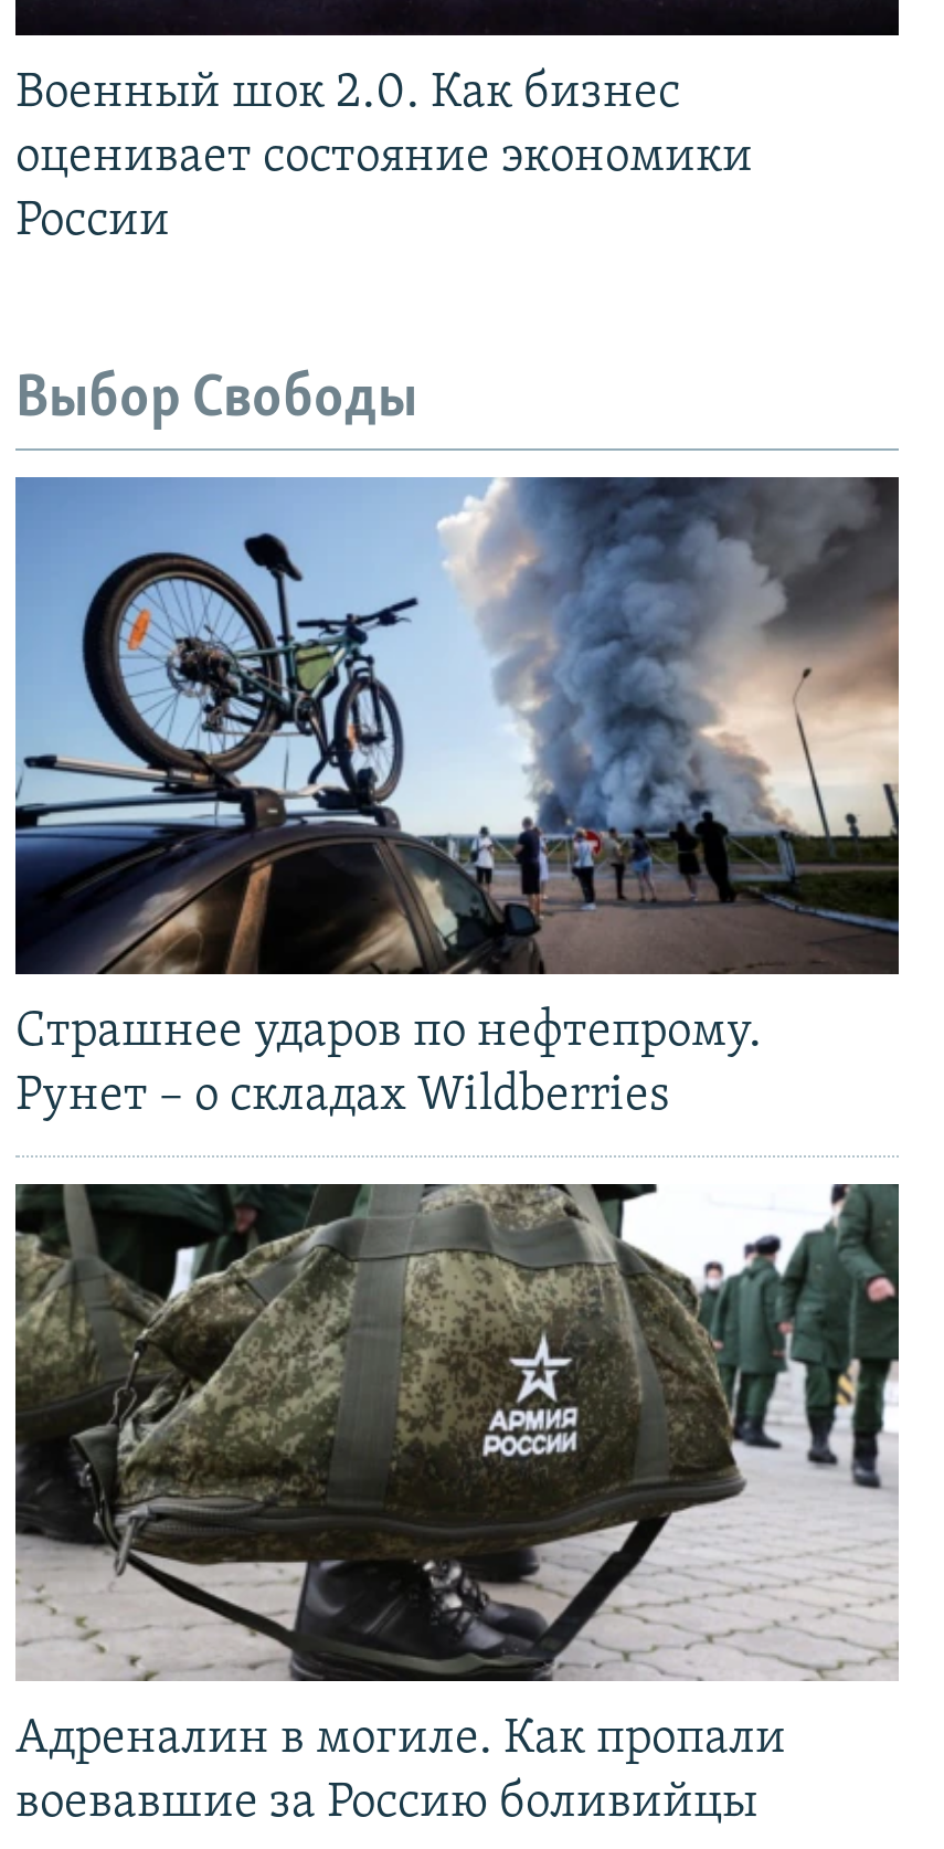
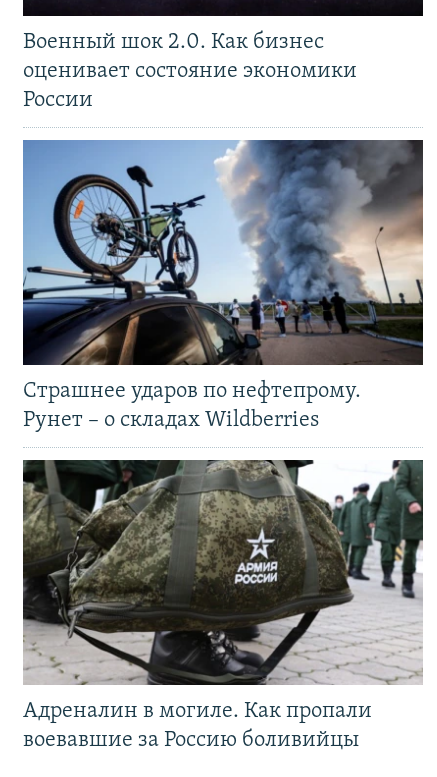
[15,372,417,432] Выбор Свободы -> none

